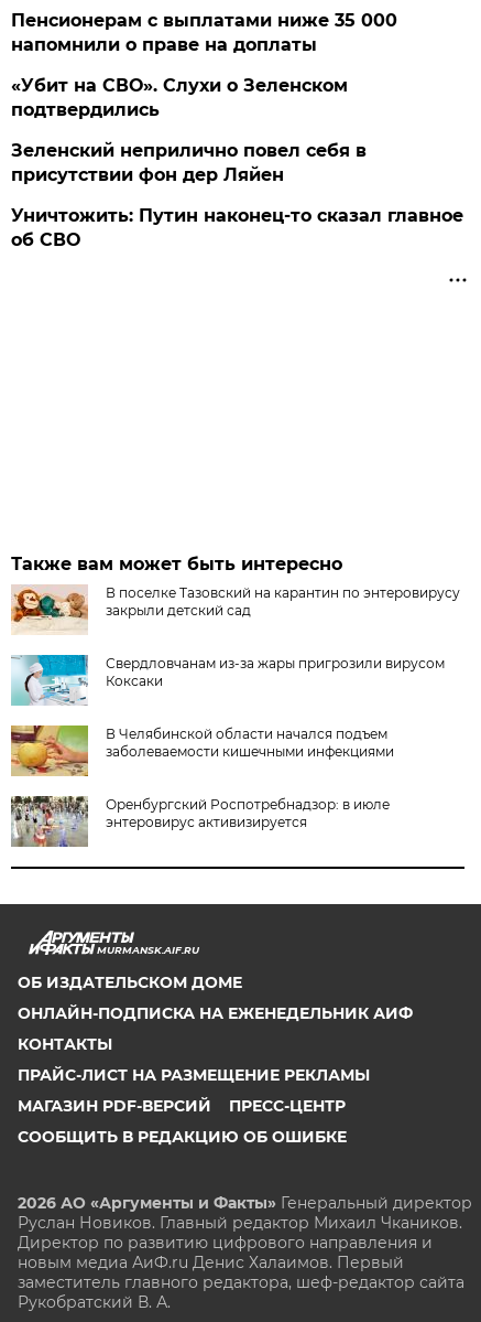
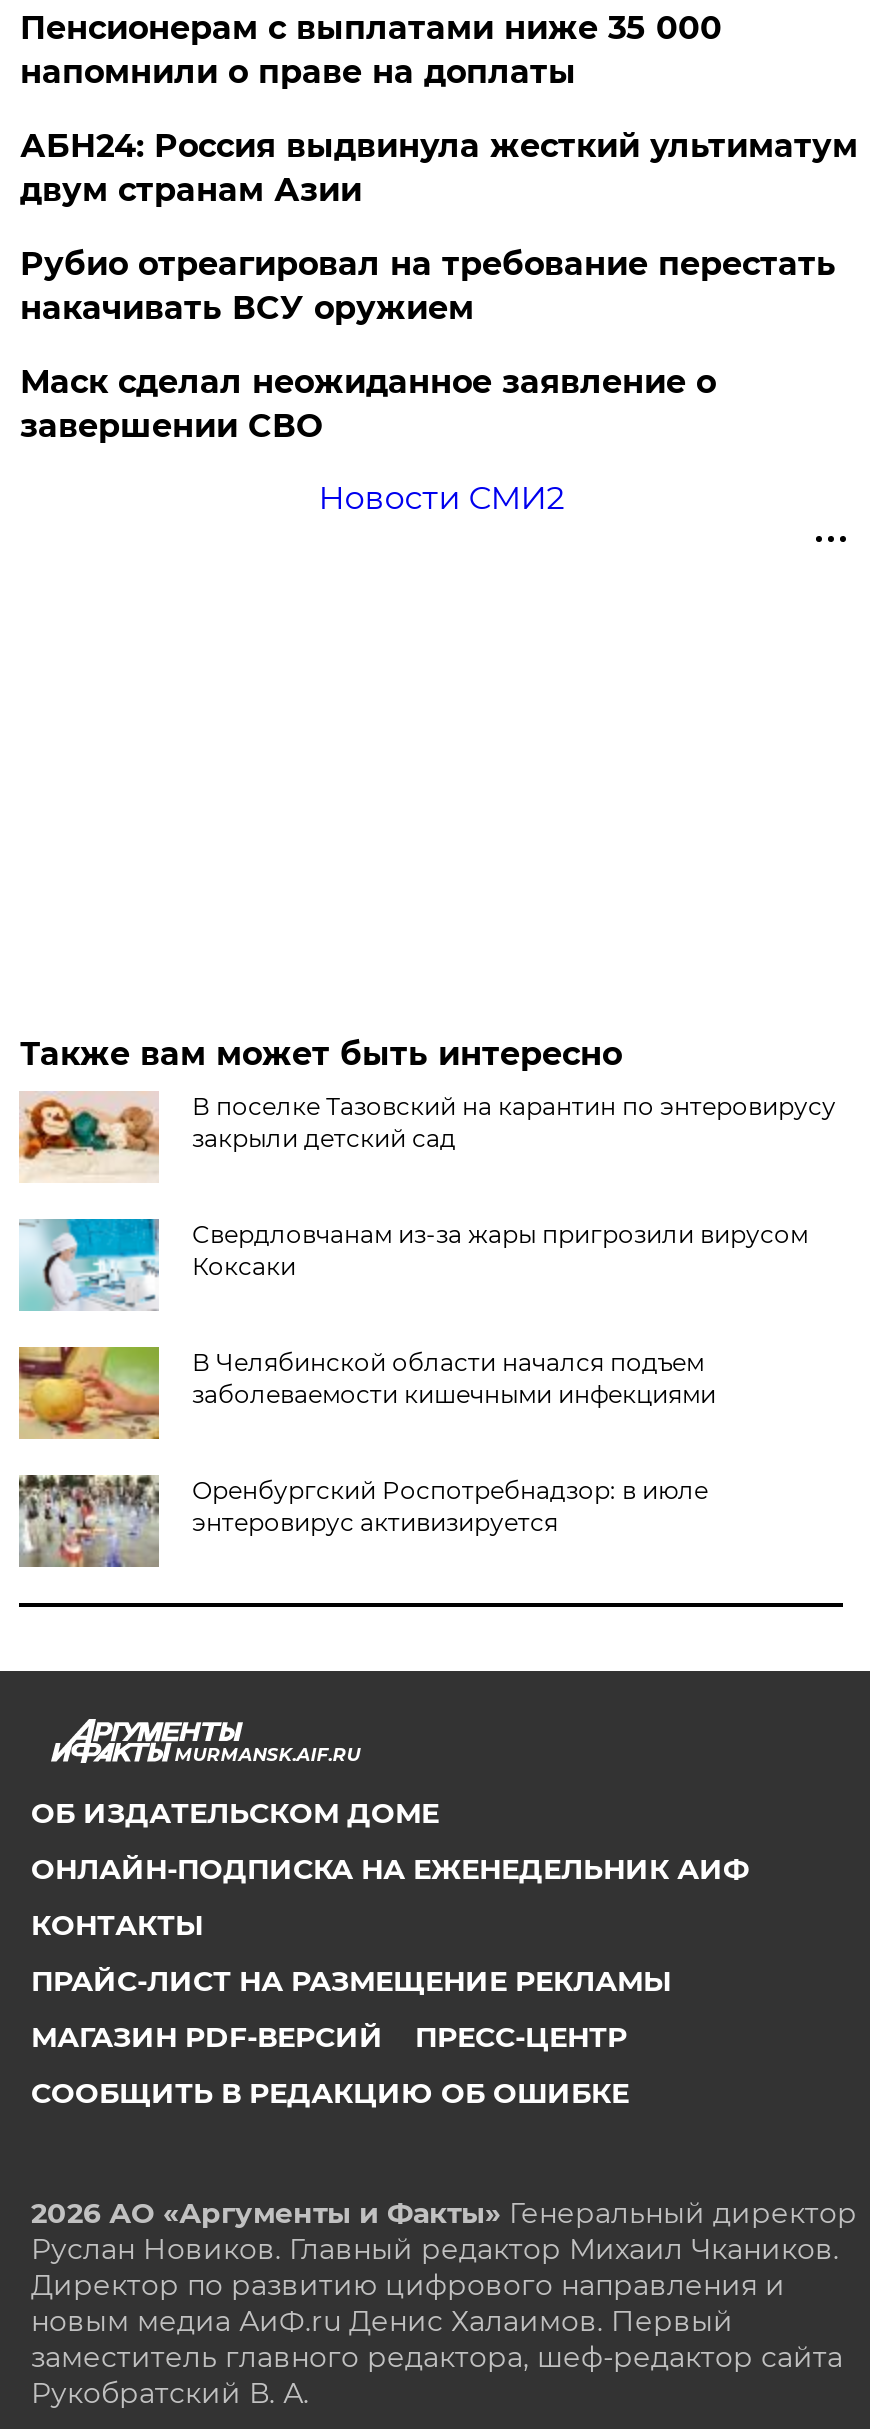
[11,75,464,250] «Убит на СВО». Слухи о Зеленском | подтвердились | Зеленский неприлично повел cебя в | присутствии фон дер Ляйен | Уничтожить: Путин наконец-то сказал главное | об СВО -> [20,127,858,517] АБН24: Россия выдвинула жесткий ультиматум | двум странам Азии | Рубио отреагировал на требование перестать | накачивать ВСУ оружием | Маск сделал неожиданное заявление о | завершении СВО | Новости СМИ2

